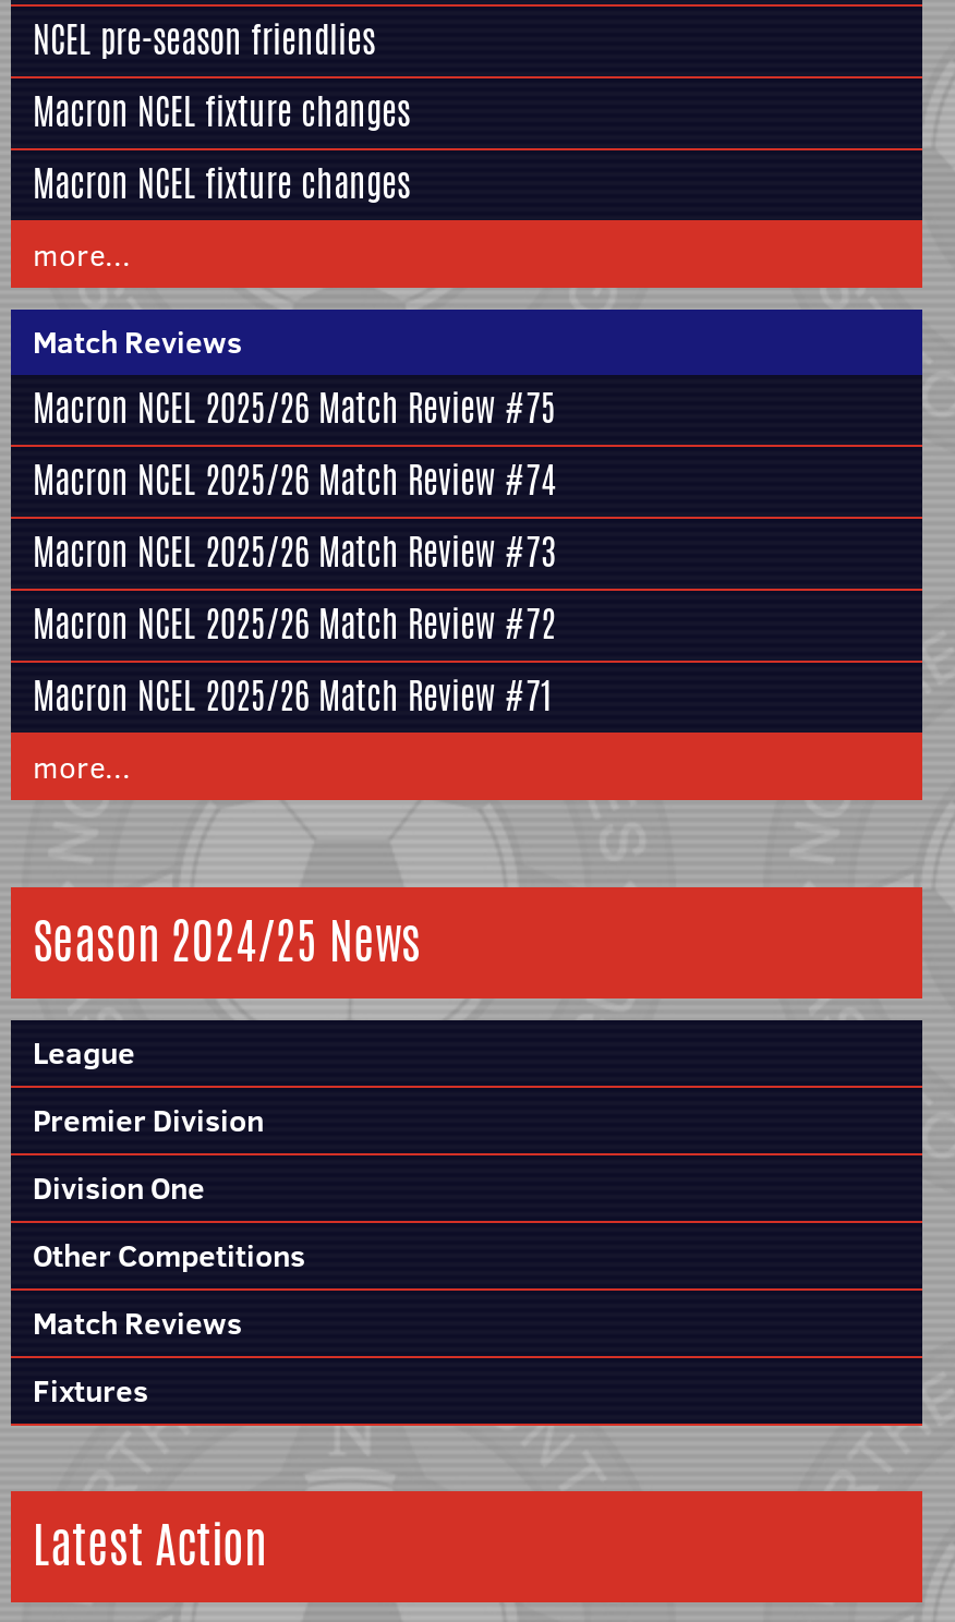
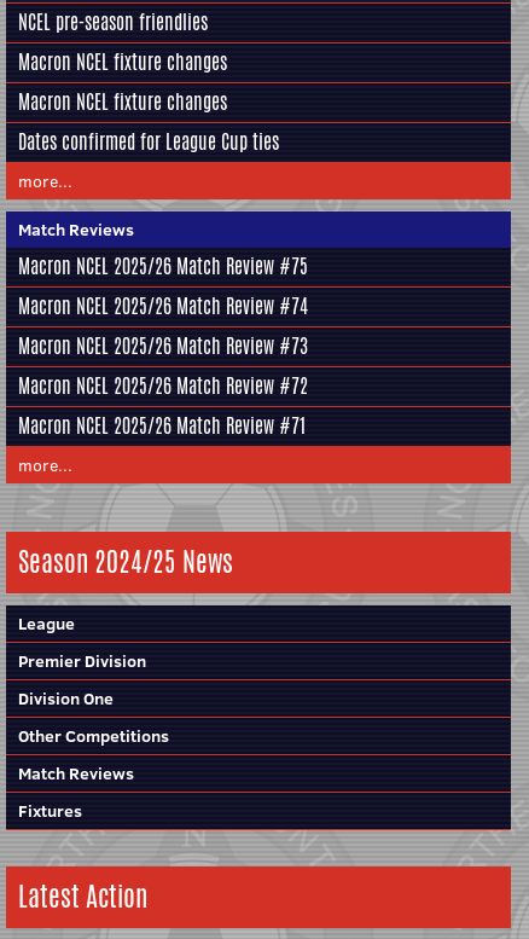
none -> [18,128,279,156] Dates confirmed for League Cup ties

